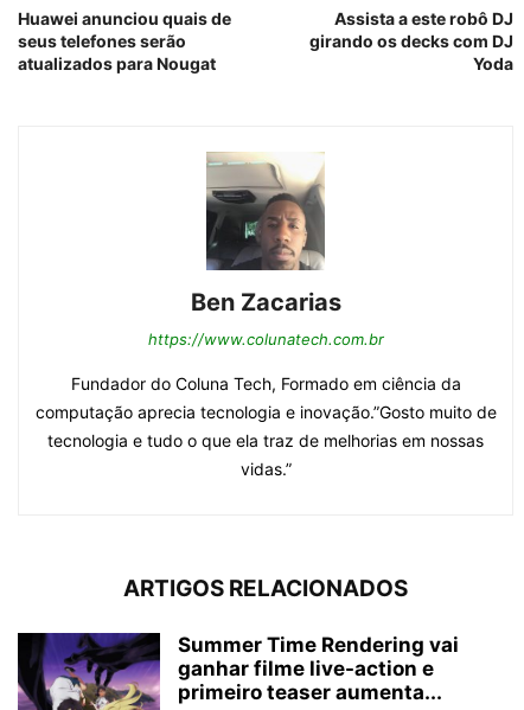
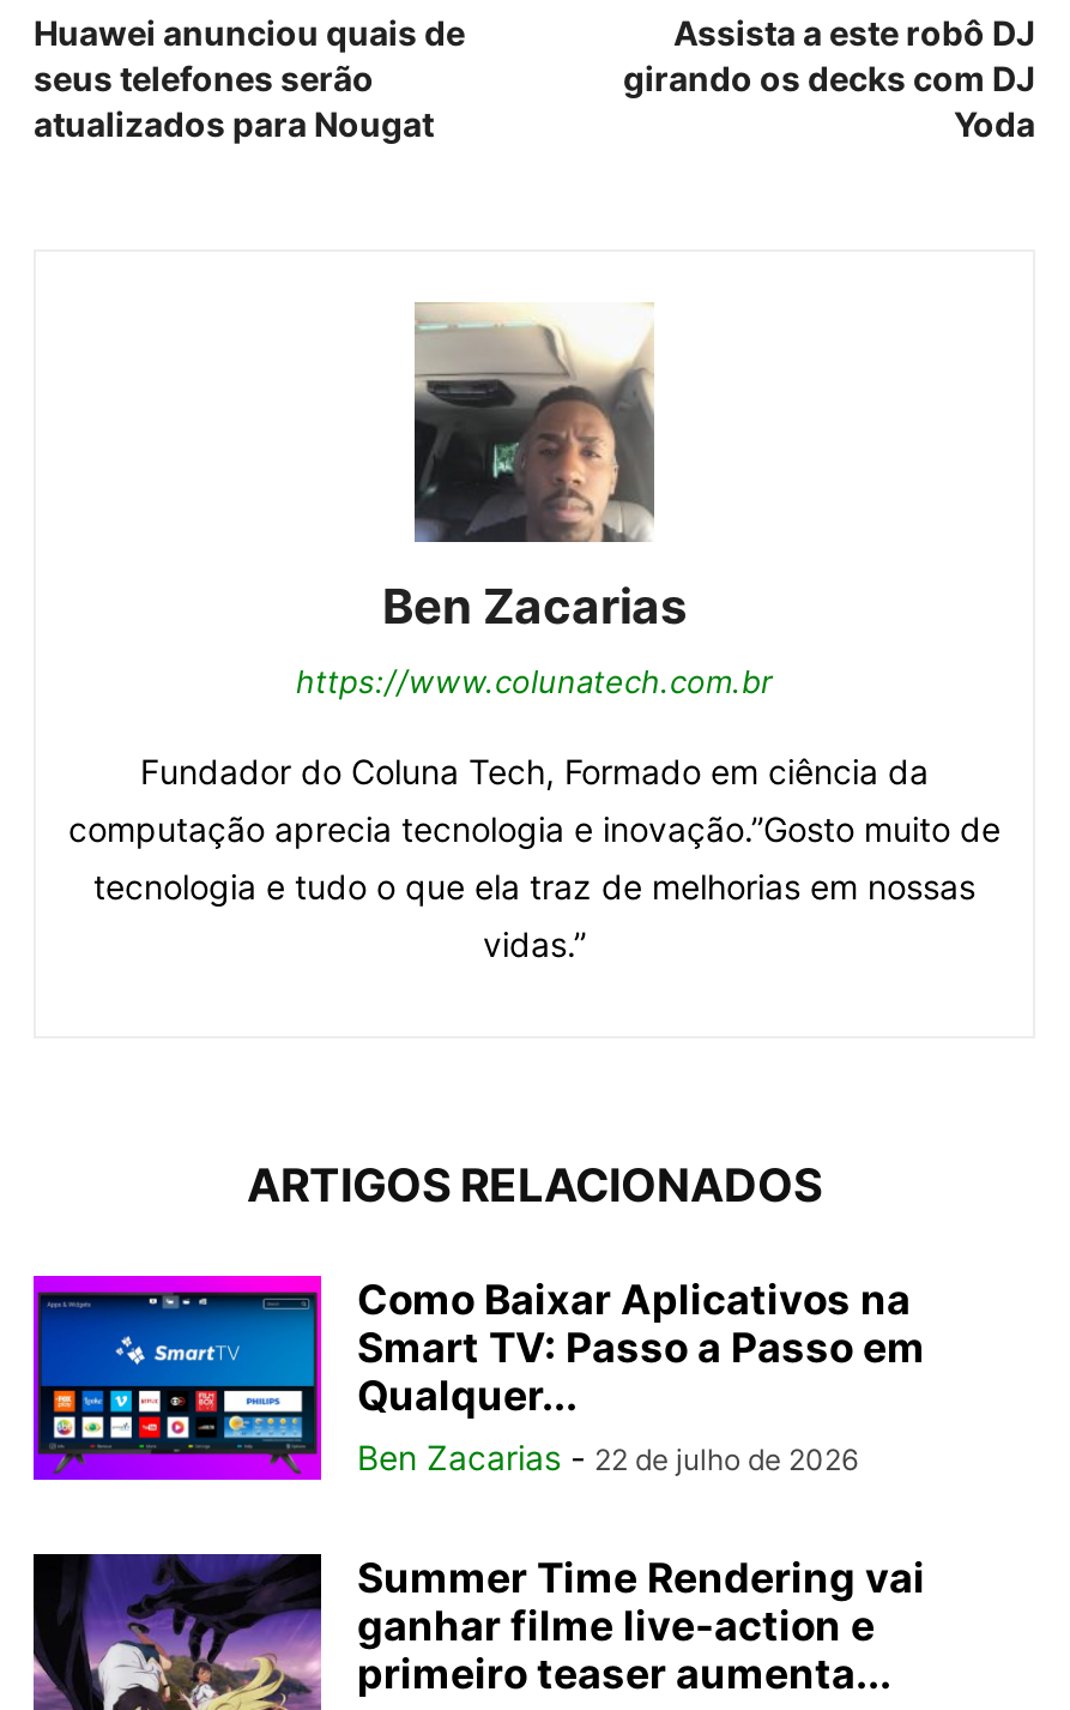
none -> [31,1274,925,1482] [image] | Como Baixar Aplicativos na | Smart TV: Passo a Passo em | Qualquer... | Ben Zacarias - 22 de julho de 2026

